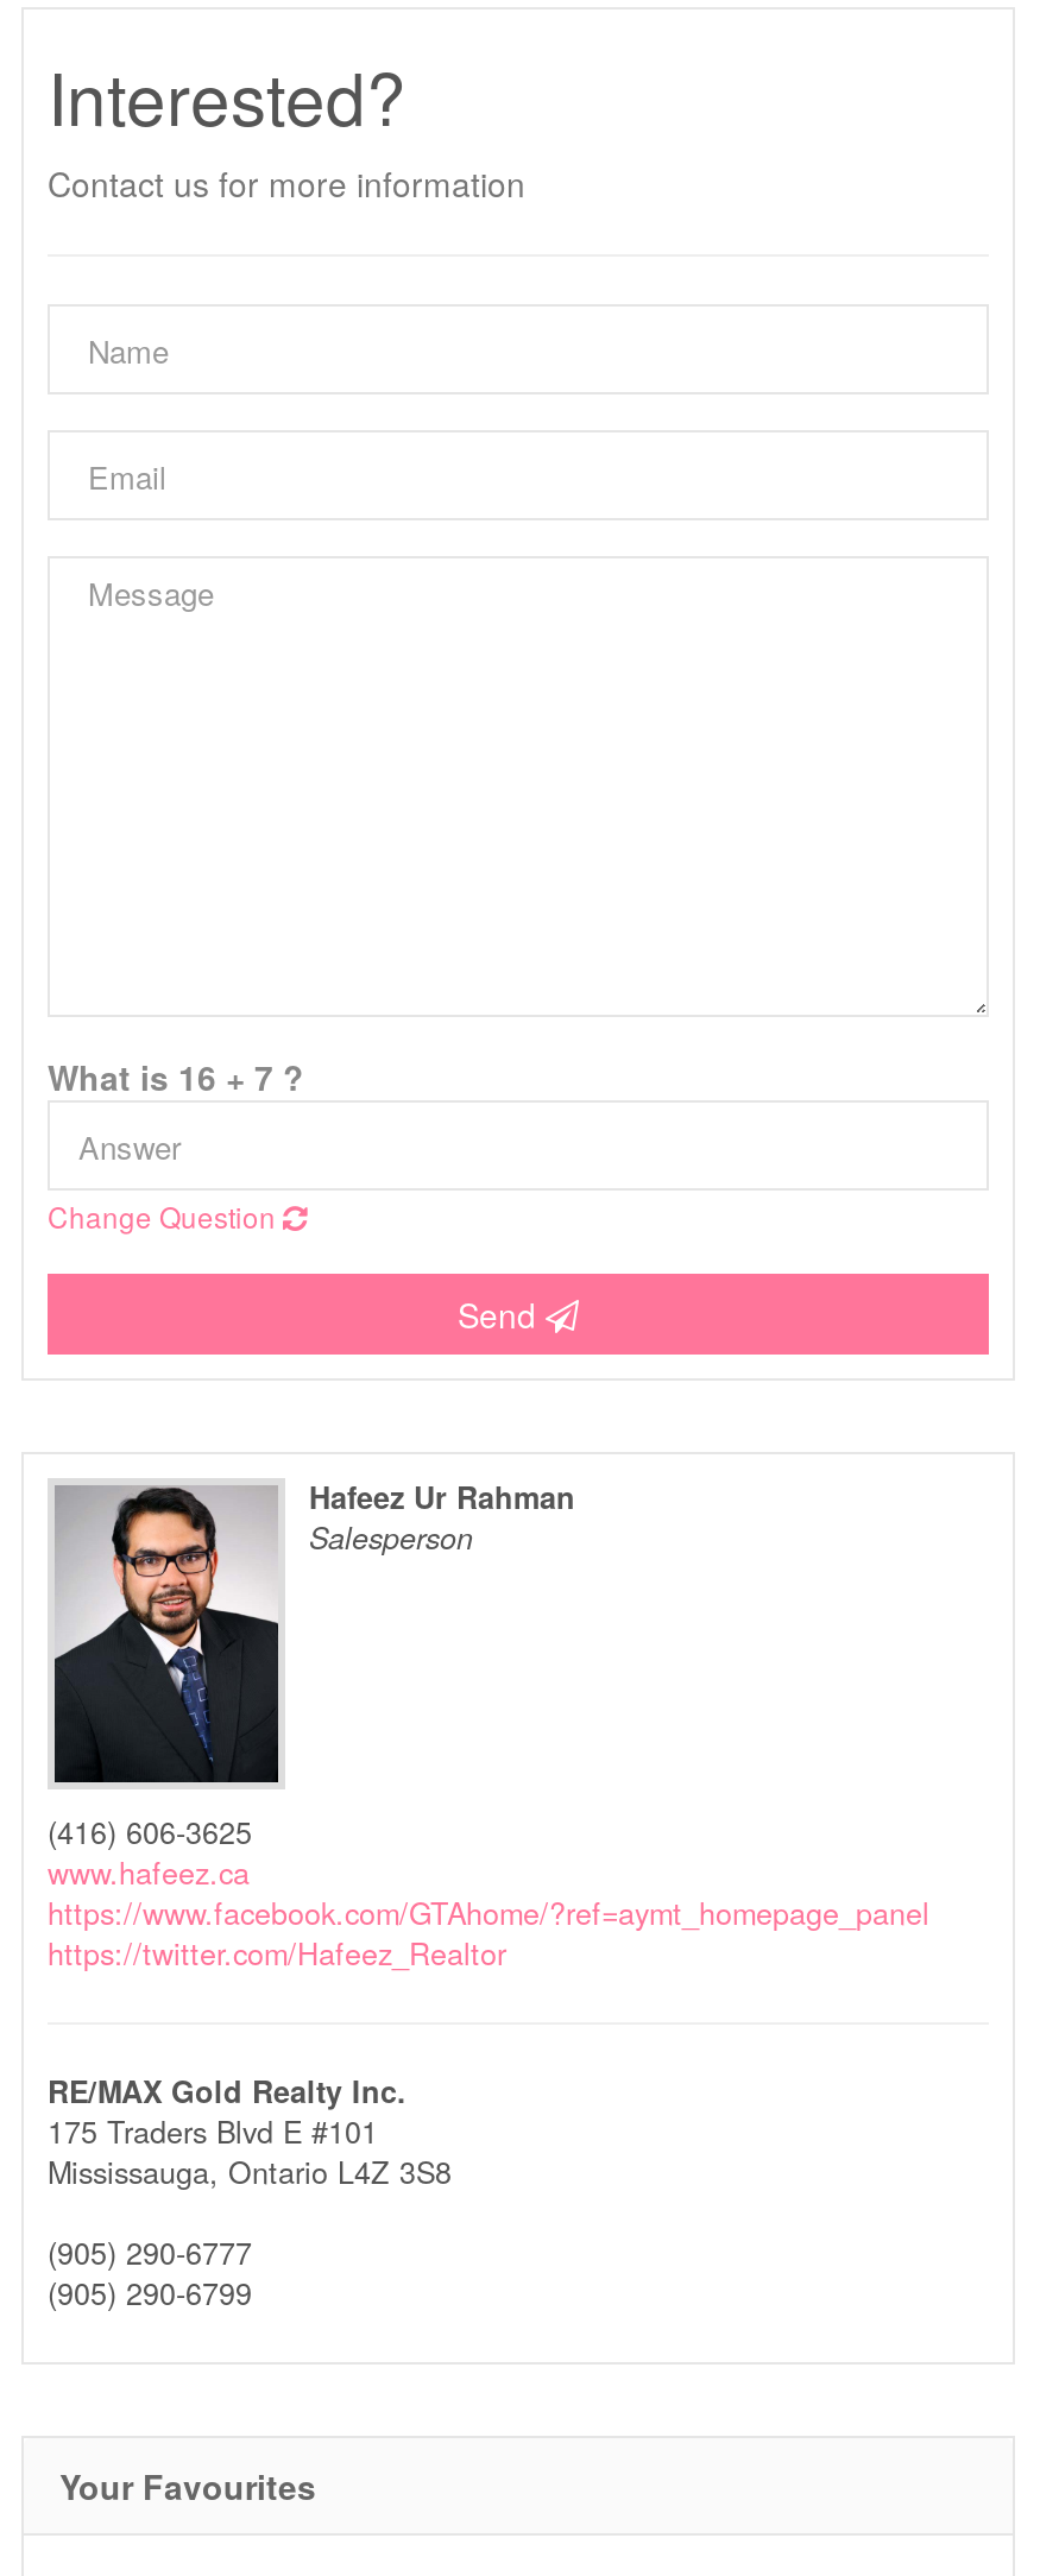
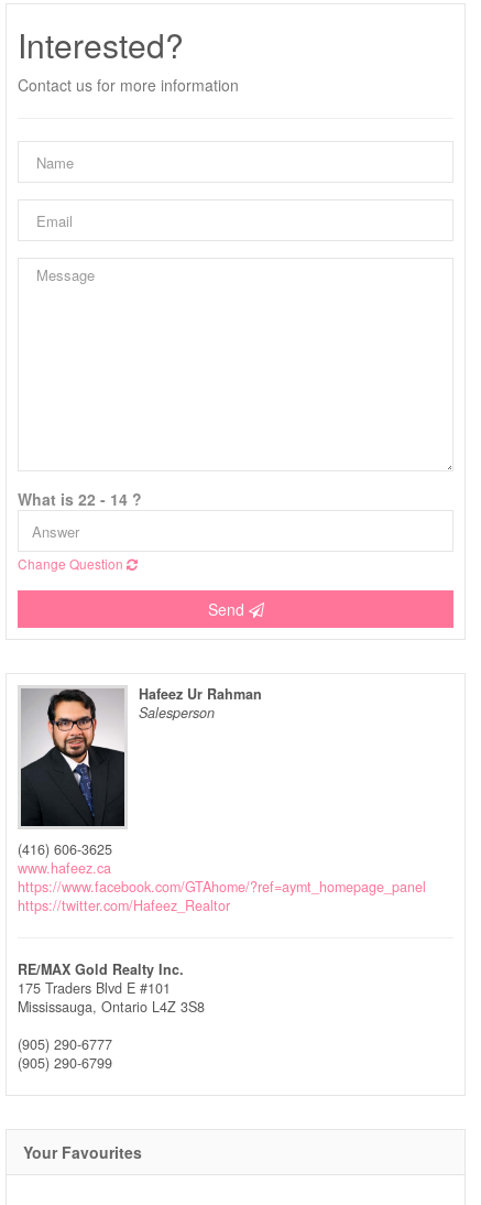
[48,1053,304,1100] What is 16 + 7 ? -> [18,488,142,510] What is 22 - 14 ?

